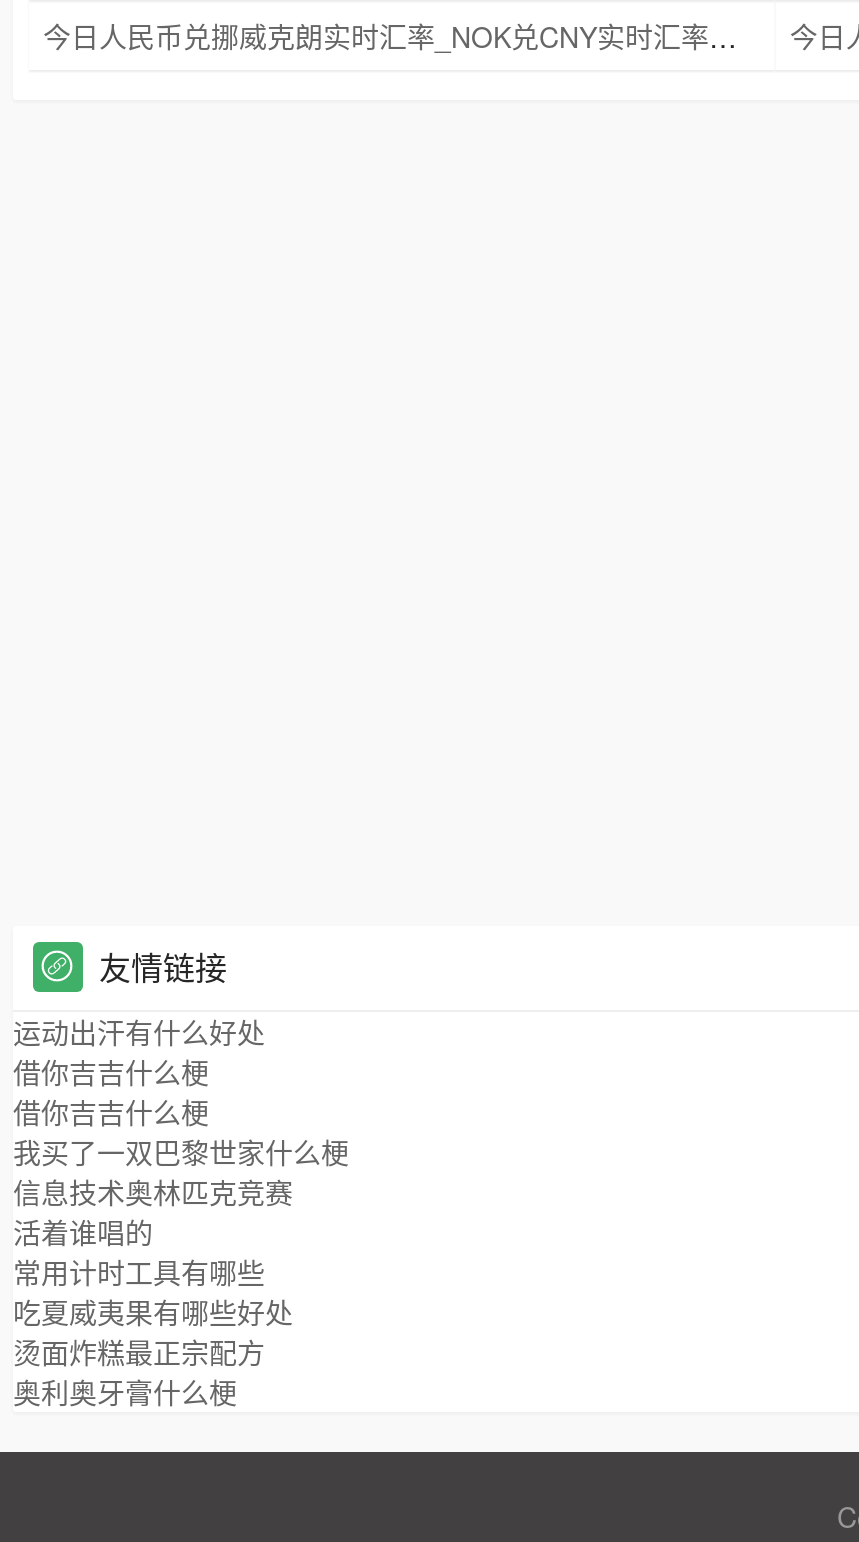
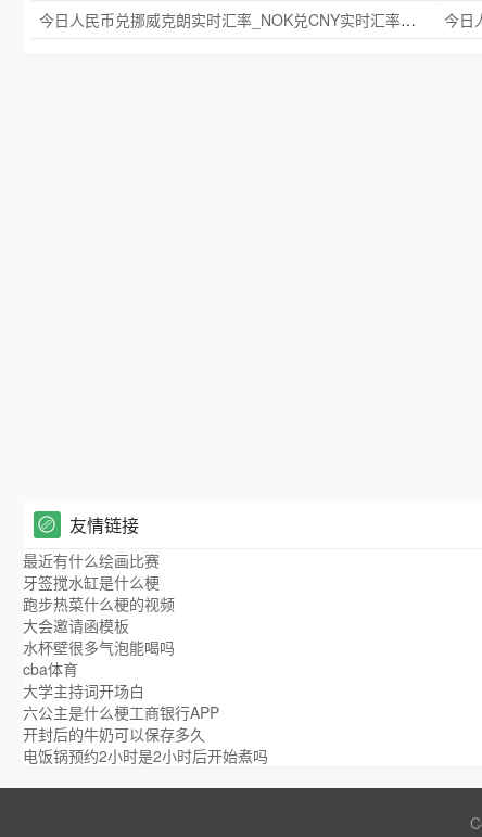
[13,1012,349,1412] 运动出汗有什么好处 | 借你吉吉什么梗 | 借你吉吉什么梗 | 我买了一双巴黎世家什么梗 | 信息技术奥林匹克竞赛 | 活着谁唱的 | 常用计时工具有哪些 | 吃夏威夷果有哪些好处 | 烫面炸糕最正宗配方 | 奥利奥牙膏什么梗 -> [23,549,268,766] 最近有什么绘画比赛 | 牙签搅水缸是什么梗 | 跑步热菜什么梗的视频 | 大会邀请函模板 | 水杯壁很多气泡能喝吗 | cba体育 | 大学主持词开场白 | 六公主是什么梗工商银行APP | 开封后的牛奶可以保存多久 | 电饭锅预约2小时是2小时后开始煮吗

